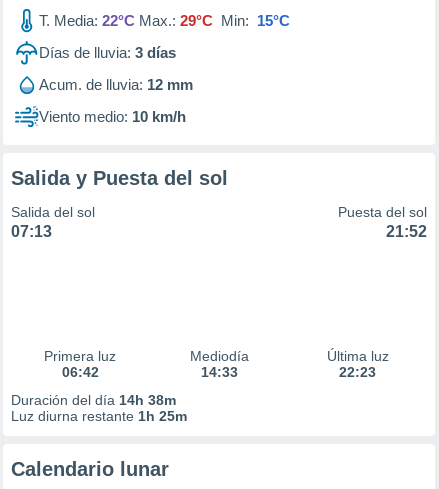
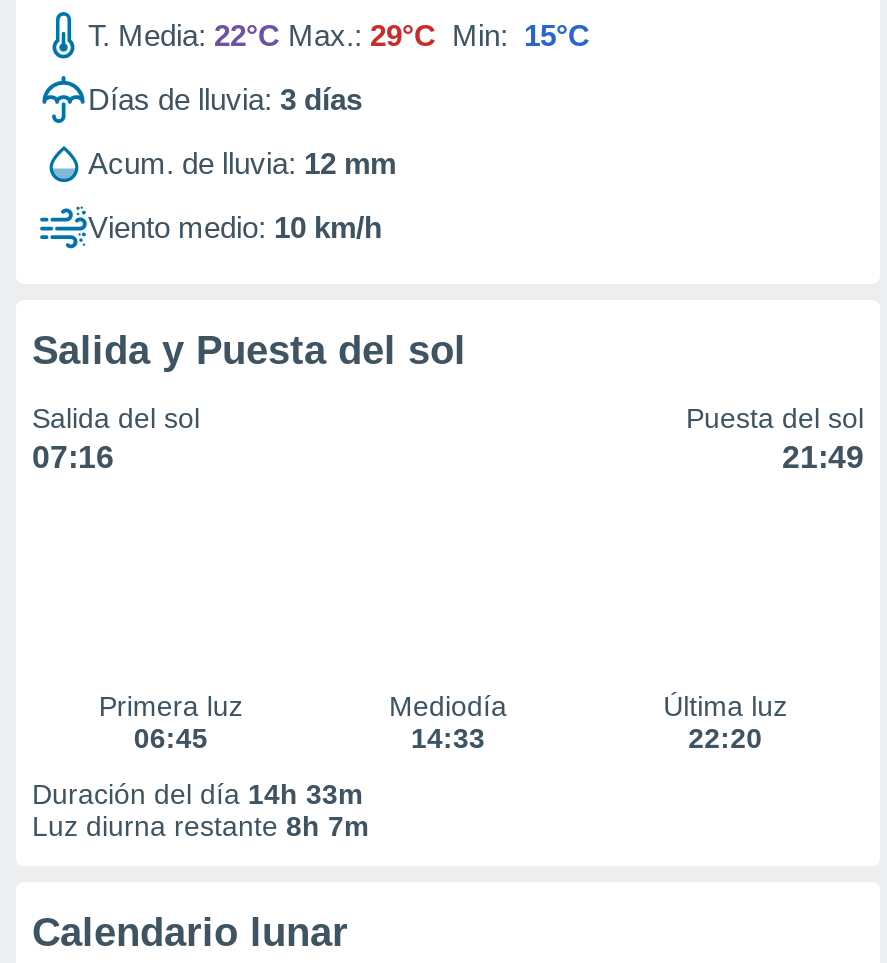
[11,223,52,240] 07:13 -> [32,440,114,474] 07:16
[386,223,427,240] 21:52 -> [782,440,864,474] 21:49
[62,364,99,380] 06:42 -> [134,722,208,754] 06:45
[339,364,376,380] 22:23 -> [688,722,762,754] 22:20
[11,392,176,408] Duración del día 14h 38m -> [32,778,362,810] Duración del día 14h 33m
[11,408,187,424] Luz diurna restante 1h 25m -> [32,810,368,842] Luz diurna restante 8h 7m

